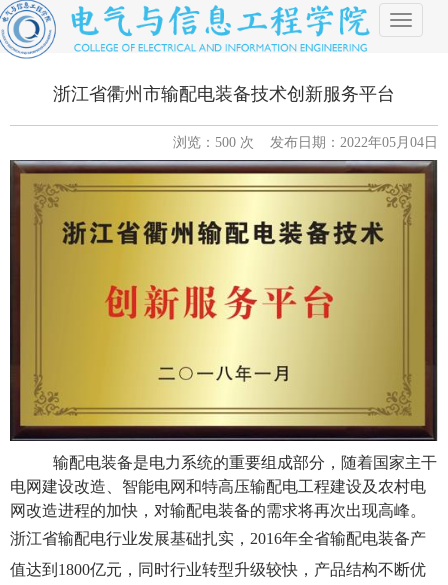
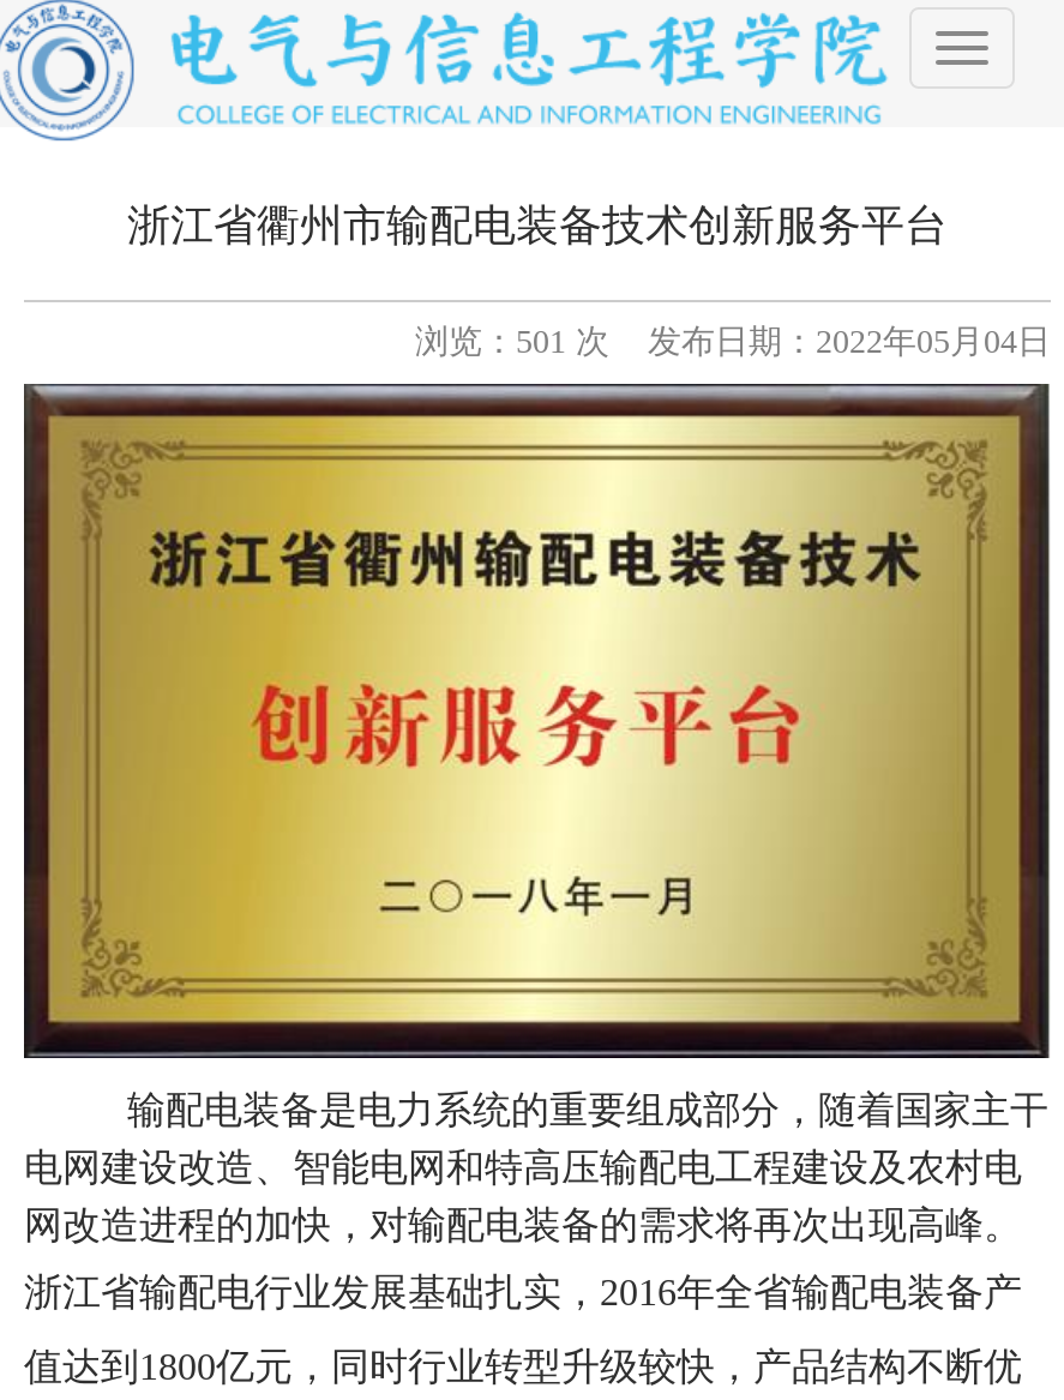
[173,135,438,150] 浏览：500次 发布日期：2022年05月04日 -> [415,324,1051,360] 浏览：501次 发布日期：2022年05月04日

